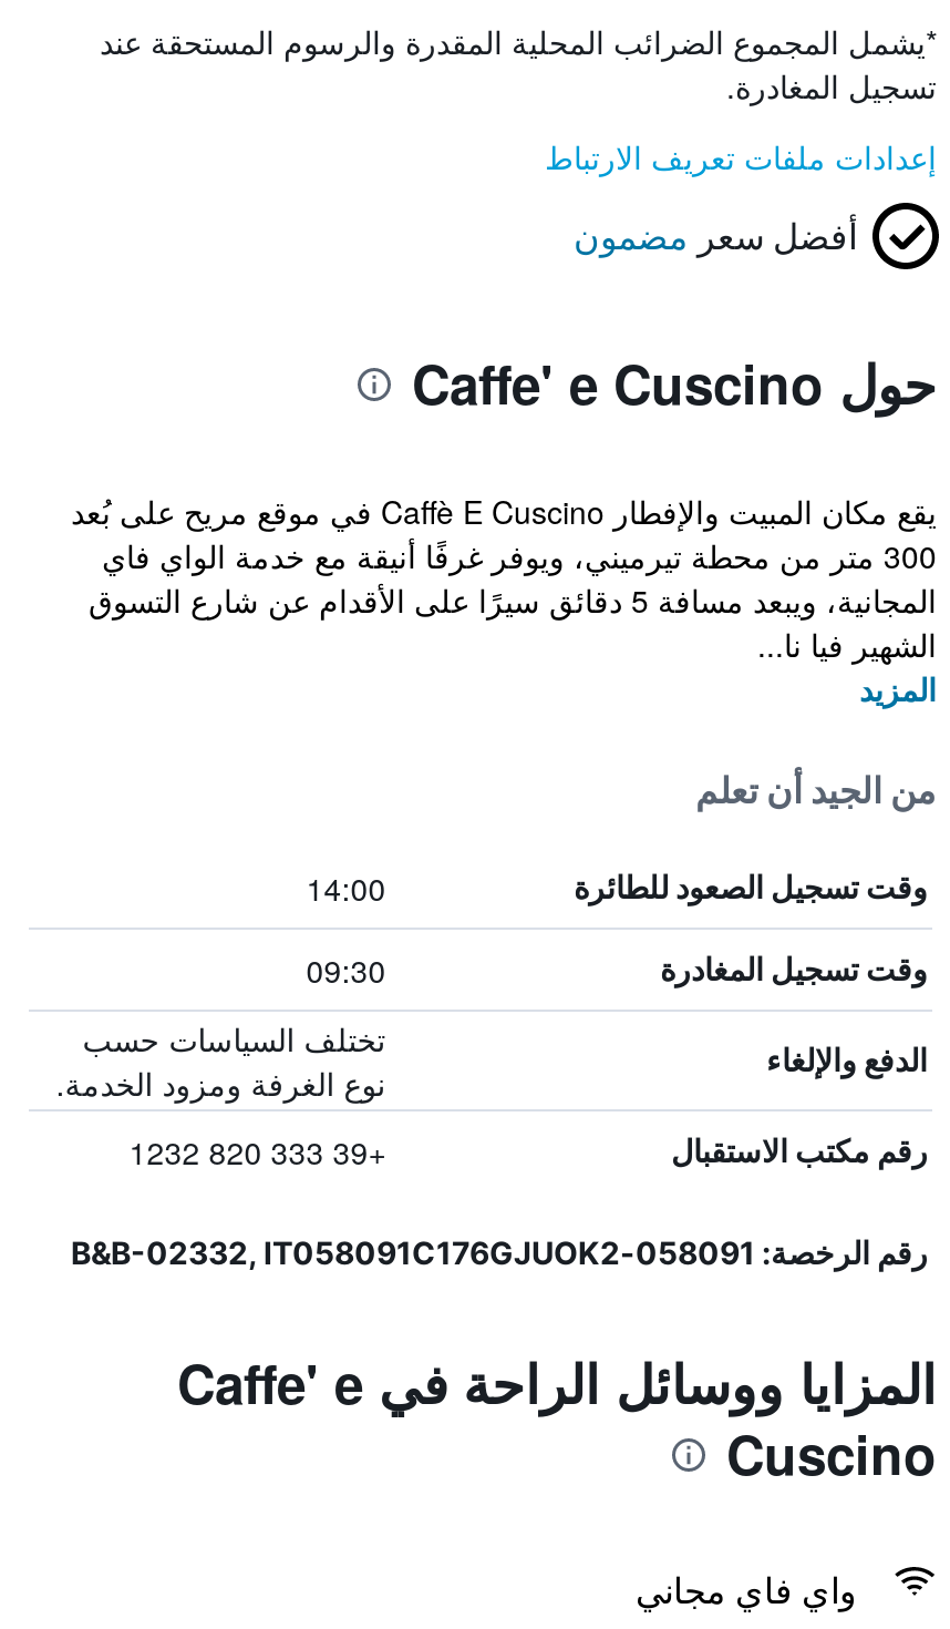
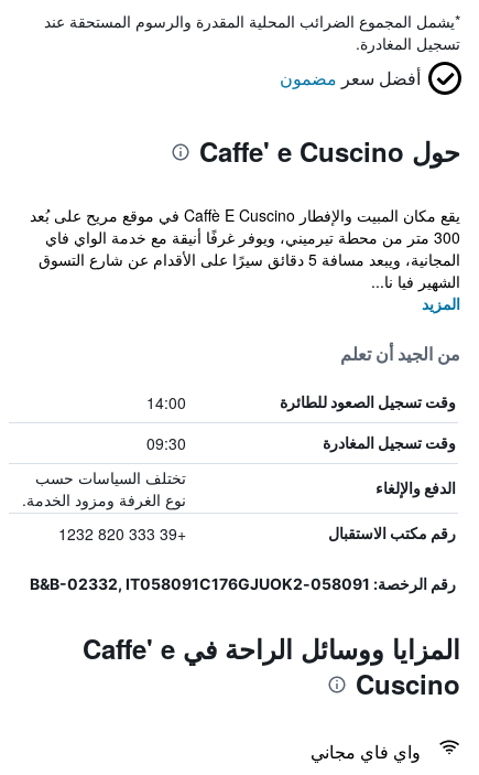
[545,134,937,178] إعدادات ملفات تعريف الارتباط -> none

